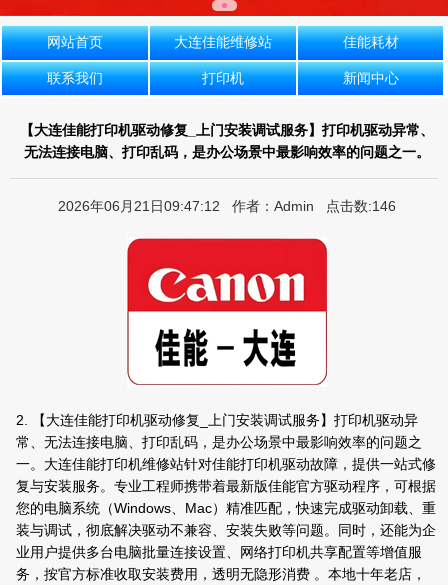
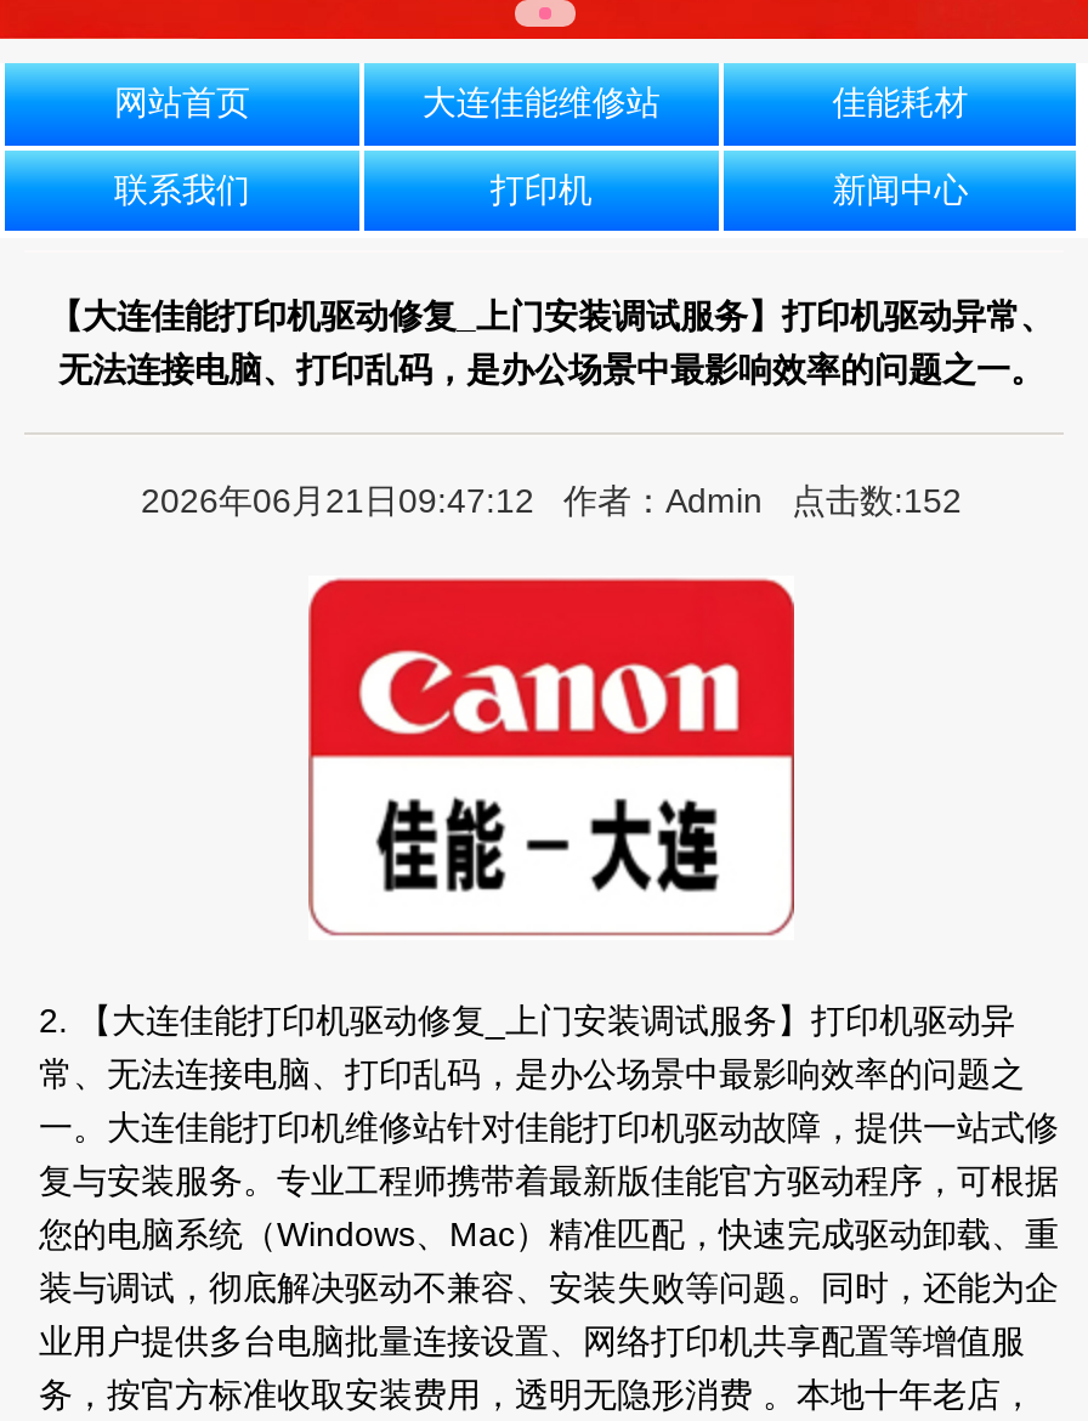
[58,198,396,214] 2026年06月21日09:47:12 作者：Admin 点击数:146 -> [141,480,962,519] 2026年06月21日09:47:12 作者：Admin 点击数:152

